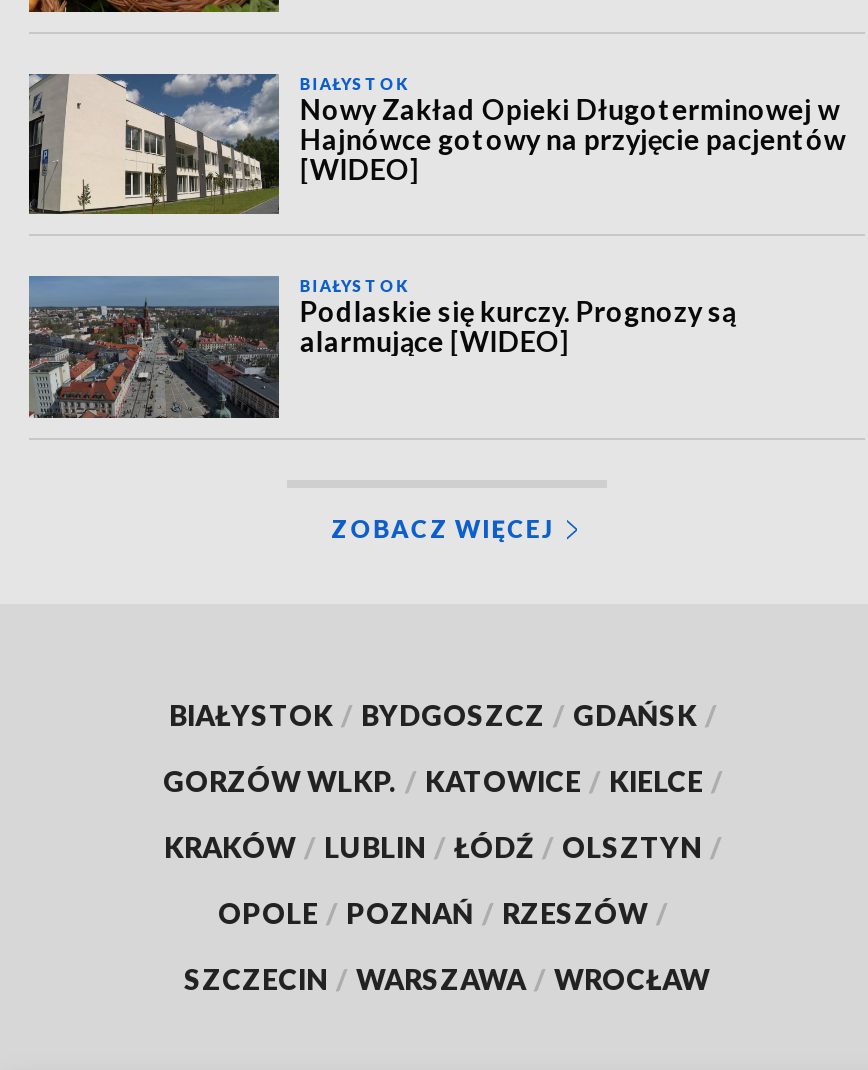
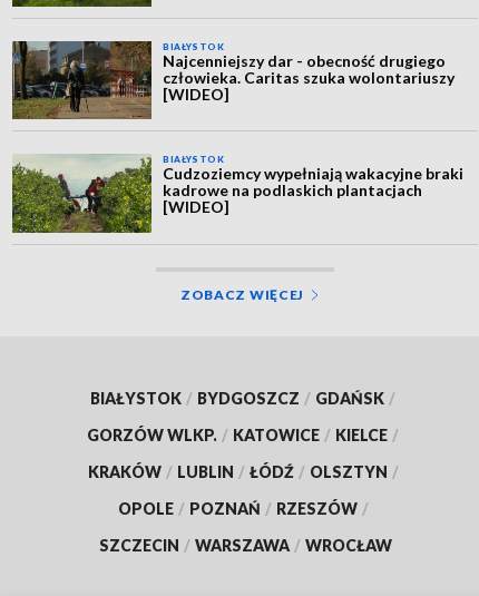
[27,72,846,214] [image] | Nowy Zakład Opieki Długoterminowej w | Hajnówce gotowy na przyjęcie pacjentów -> [11,40,455,119] [image] | Najcenniejszy dar - obecność drugiego | człowieka. Caritas szuka wolontariuszy
[27,274,736,420] [image] | Podlaskie się kurczy. Prognozy są | alarmujące [WIDEO] -> [11,154,464,234] [image] | Cudzoziemcy wypełniają wakacyjne braki | kadrowe na podlaskich plantacjach | [WIDEO]

